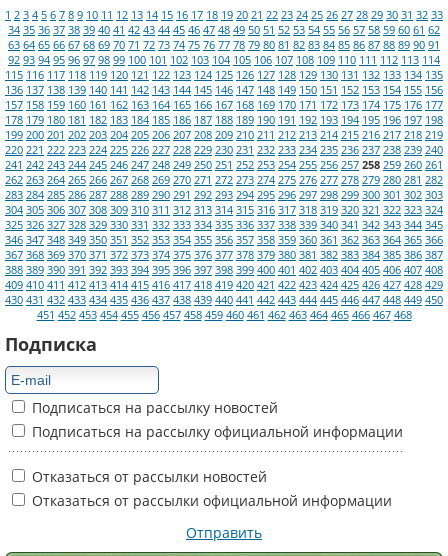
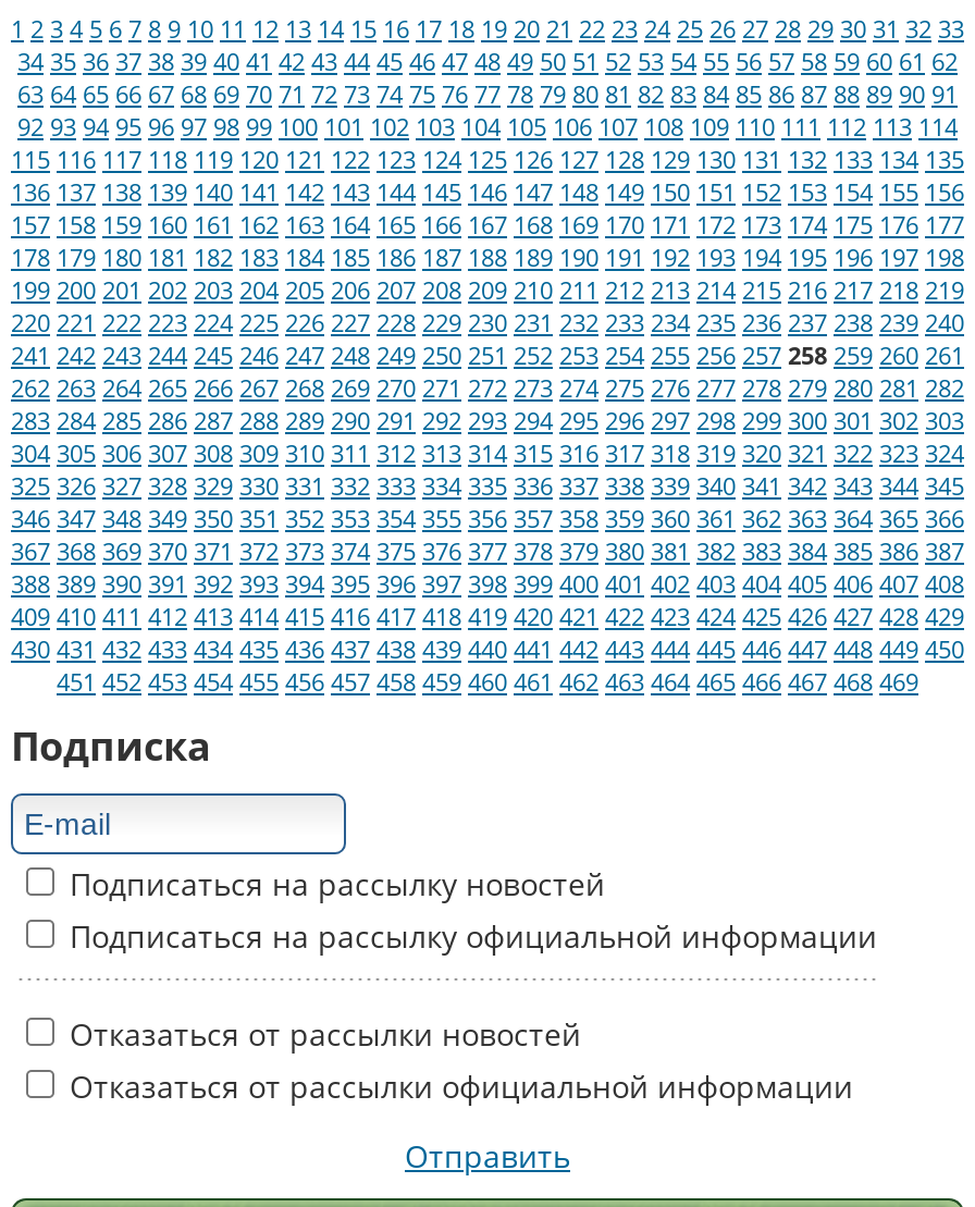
[36,307,411,322] 451 452 453 454 455 456 457 458 459 460 461 462 463 464 465 466 467 468 -> [57,665,918,698] 451 452 453 454 455 456 457 458 459 460 461 462 463 464 465 466 467 468 469

